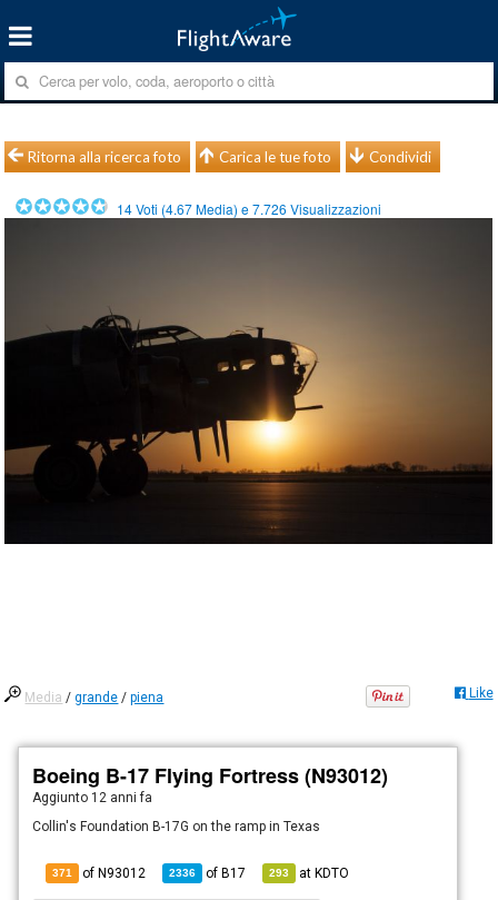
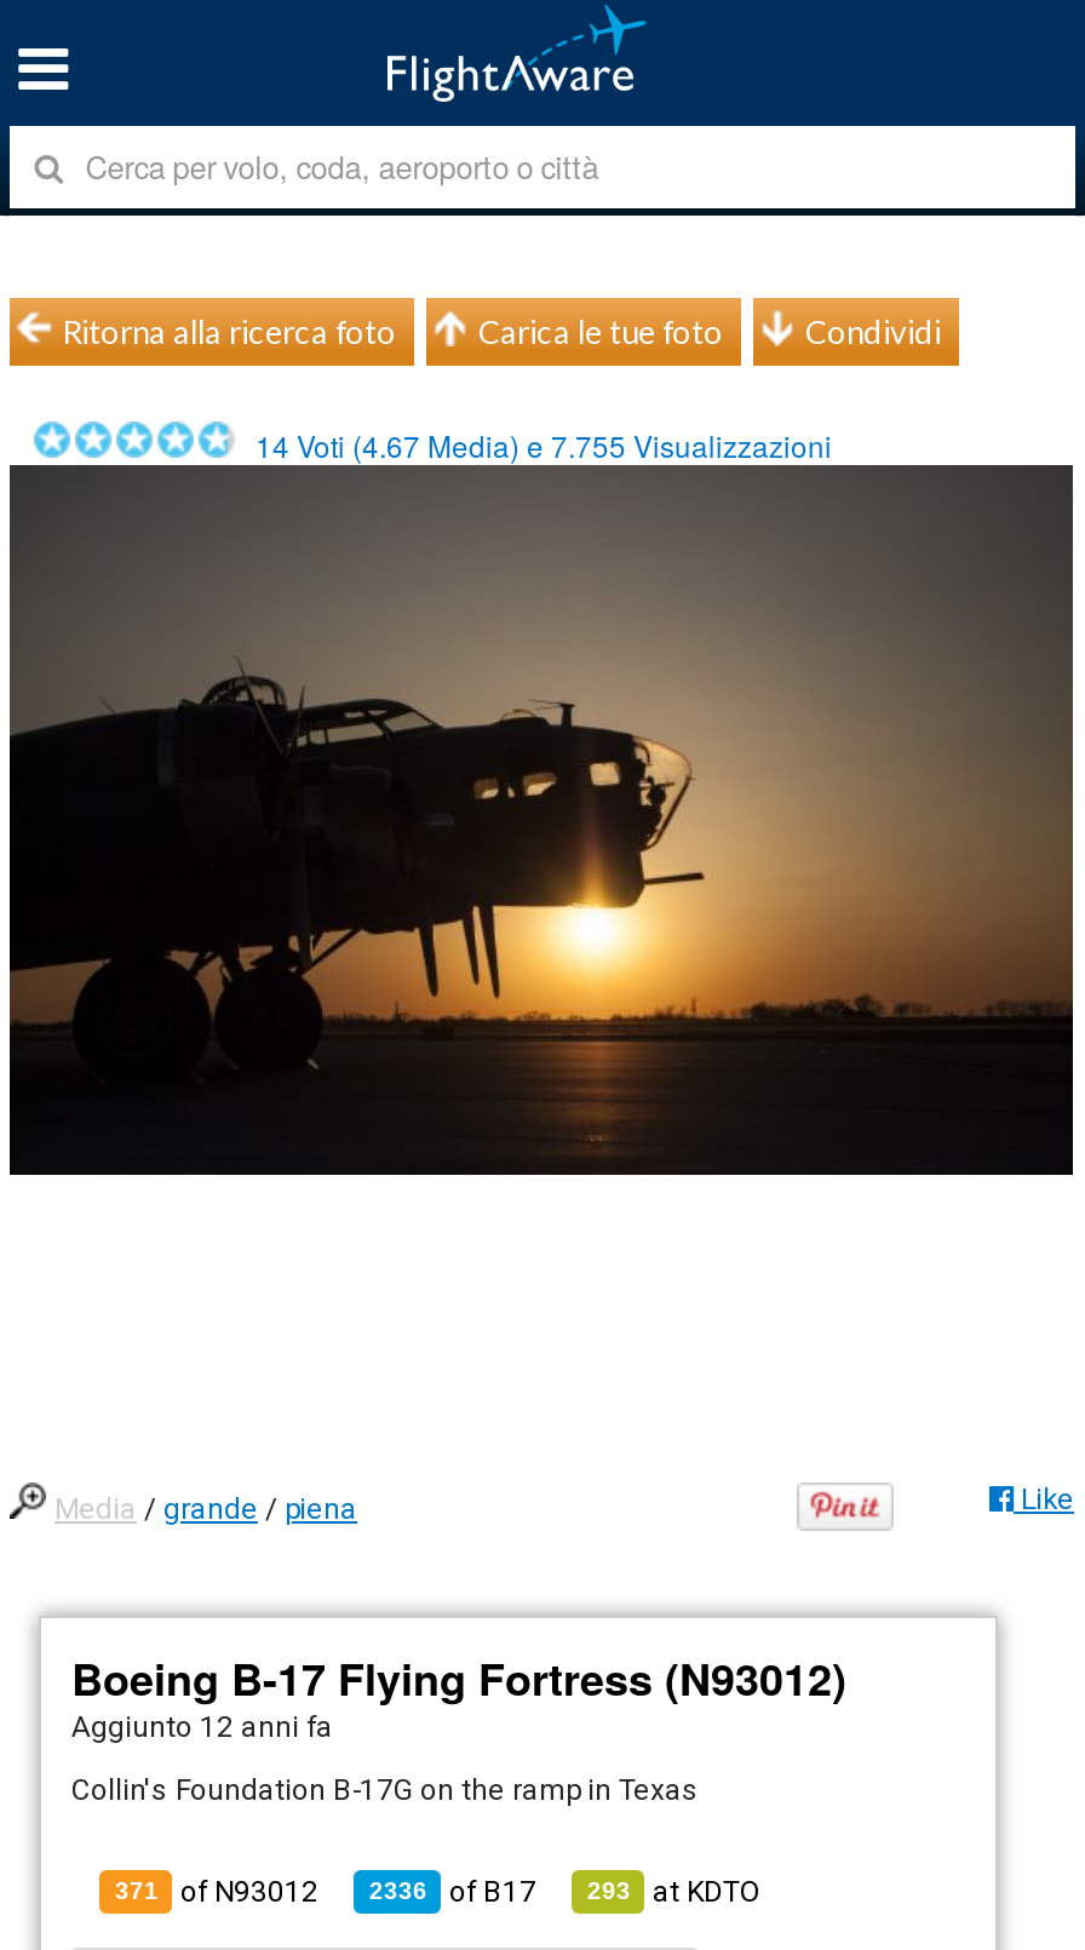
[117,199,389,218] 14 Voti (4.67 Media) e 7.726 Visualizzazioni -> [256,423,846,465] 14 Voti (4.67 Media) e 7.755 Visualizzazioni

